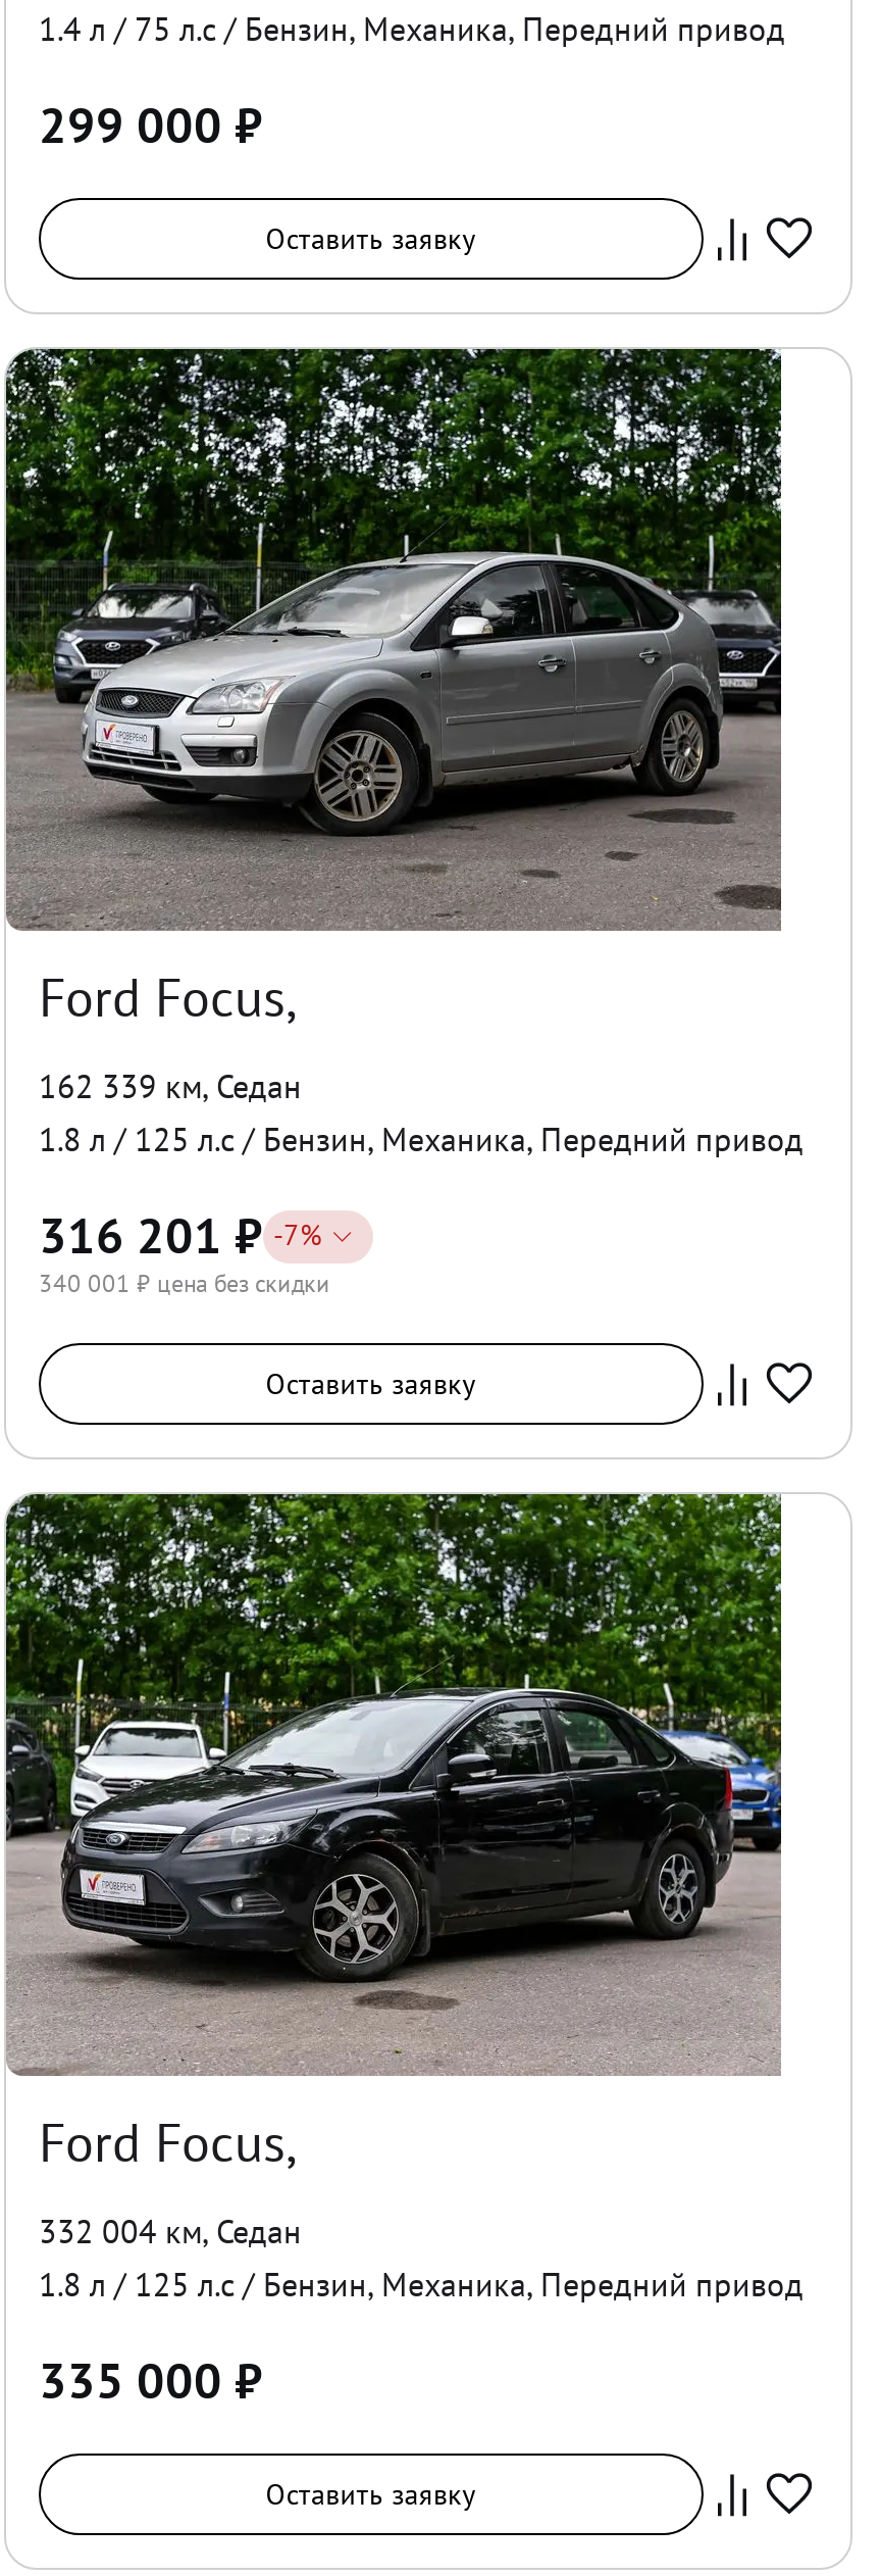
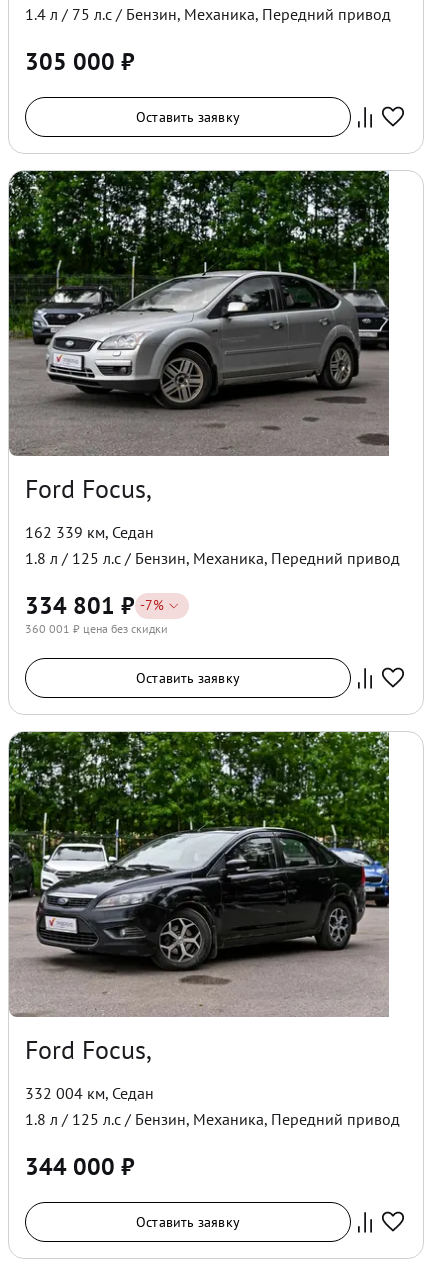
[39,94,263,157] 299 000 ₽ -> [25,46,135,77] 305 000 ₽
[39,1204,322,1268] 316 201 ₽ - 7% -> [25,590,164,621] 334 801 ₽ - 7%
[39,1268,330,1298] 340 001 ₽ цена без скидки -> [25,621,168,636] 360 001 ₽ цена без скидки
[39,2349,263,2413] 335 000 ₽ -> [25,1151,135,1182] 344 000 ₽

